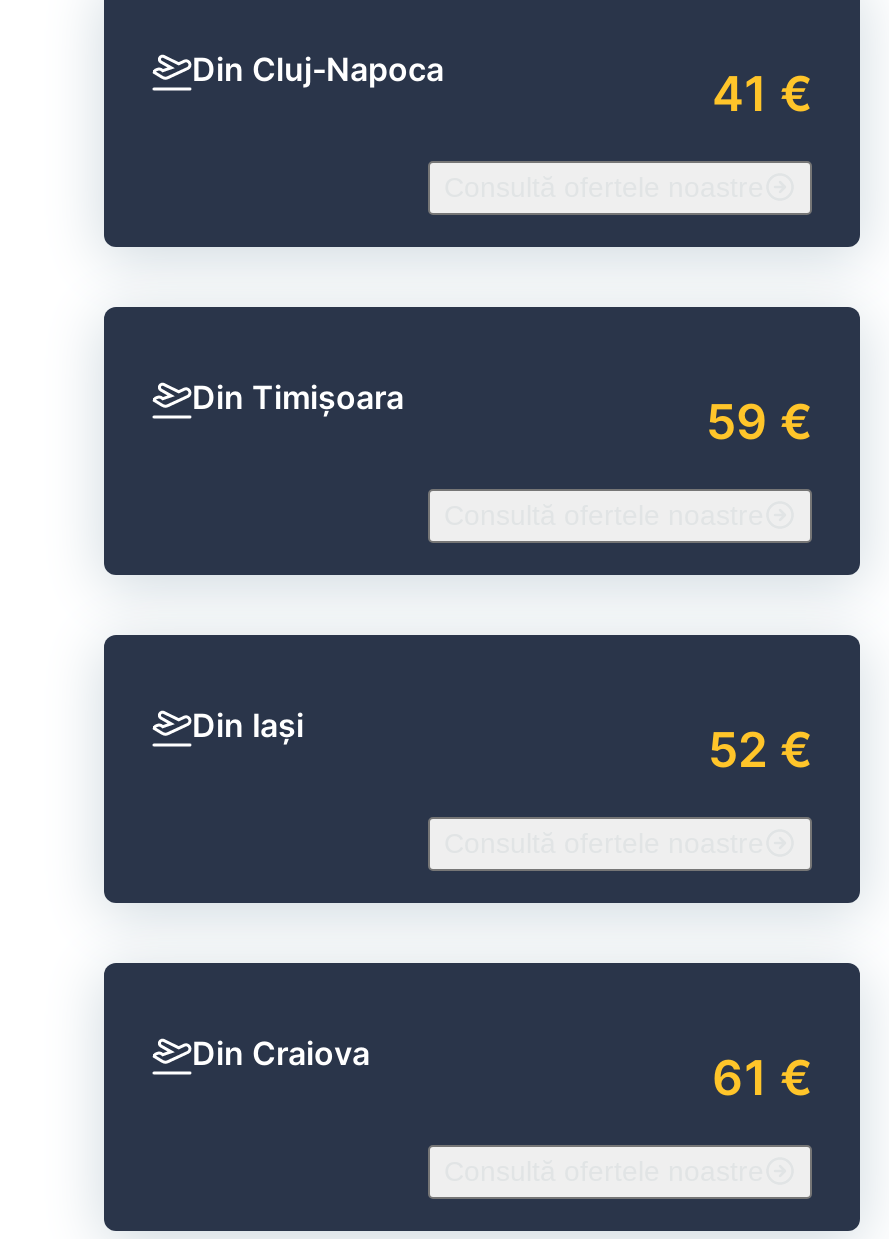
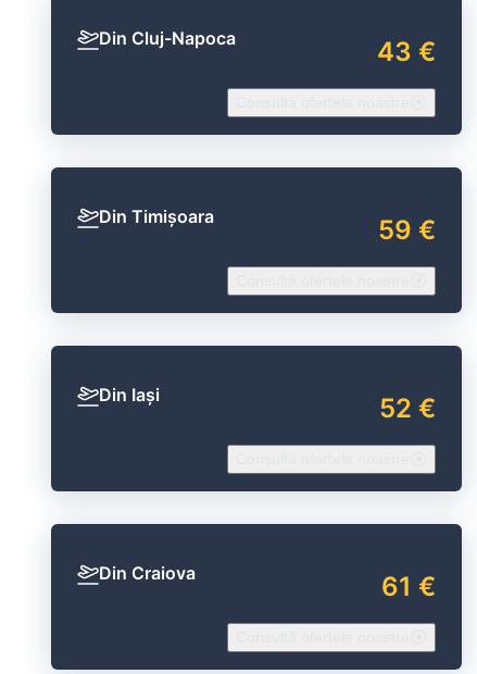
[712,64,812,122] 41 € -> [377,35,436,67] 43 €

